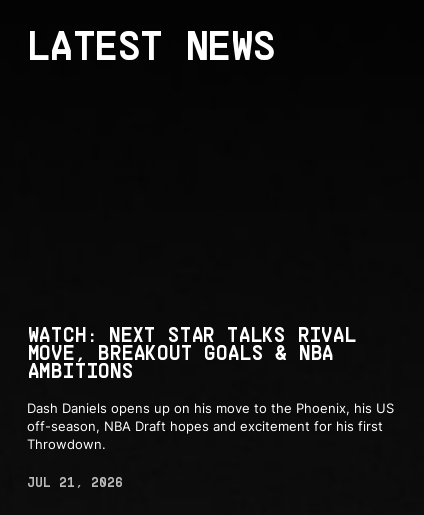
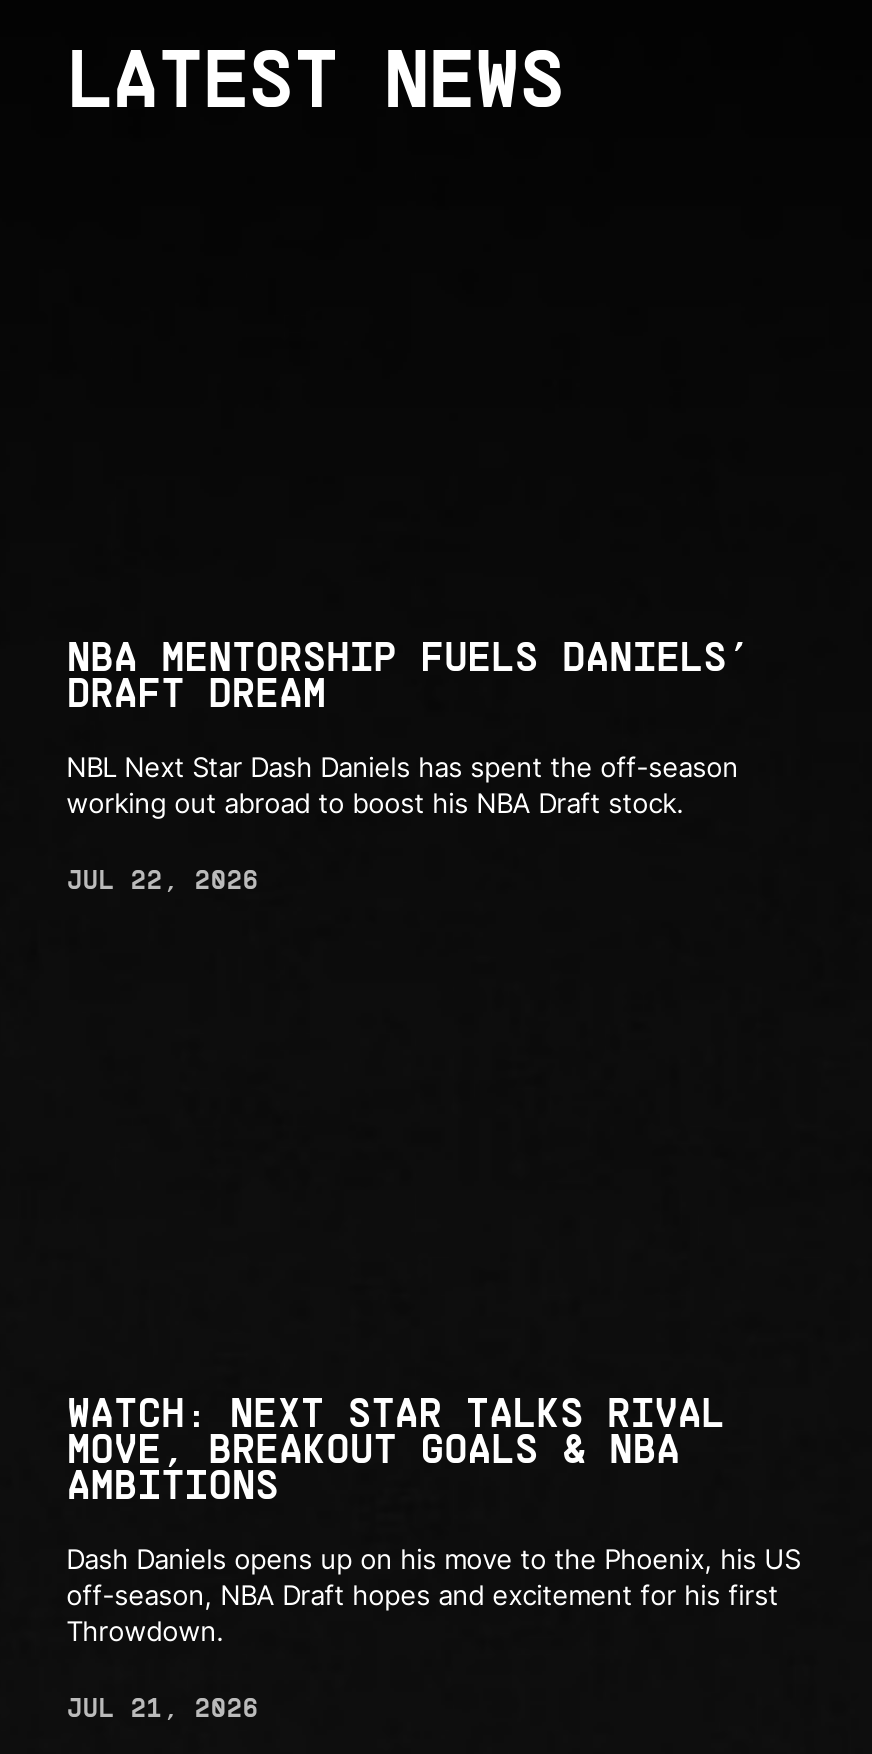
none -> [66,630,750,895] NBA MENTORSHIP FUELS DANIELS’ | DRAFT DREAM | NBL Next Star Dash Daniels has spent the off-season | working out abroad to boost his NBA Draft stock. | JUL 22, 2026

